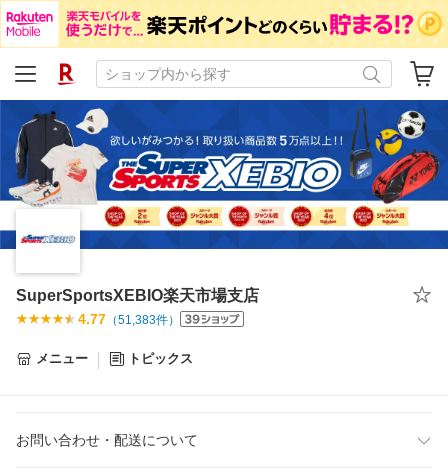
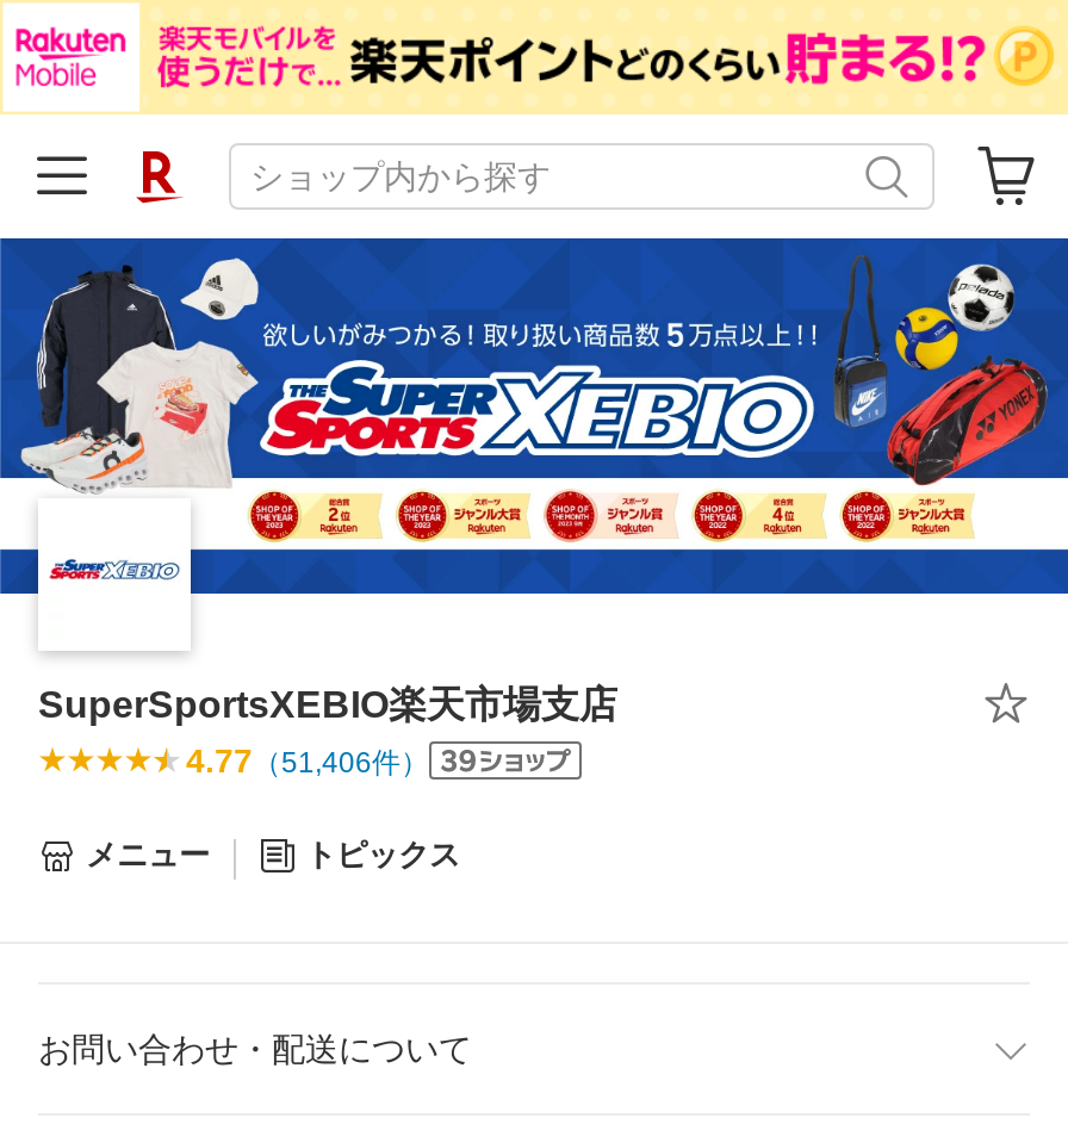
[78,311,180,327] 4.77（51,383件） -> [186,742,429,780] 4.77（51,406件）

